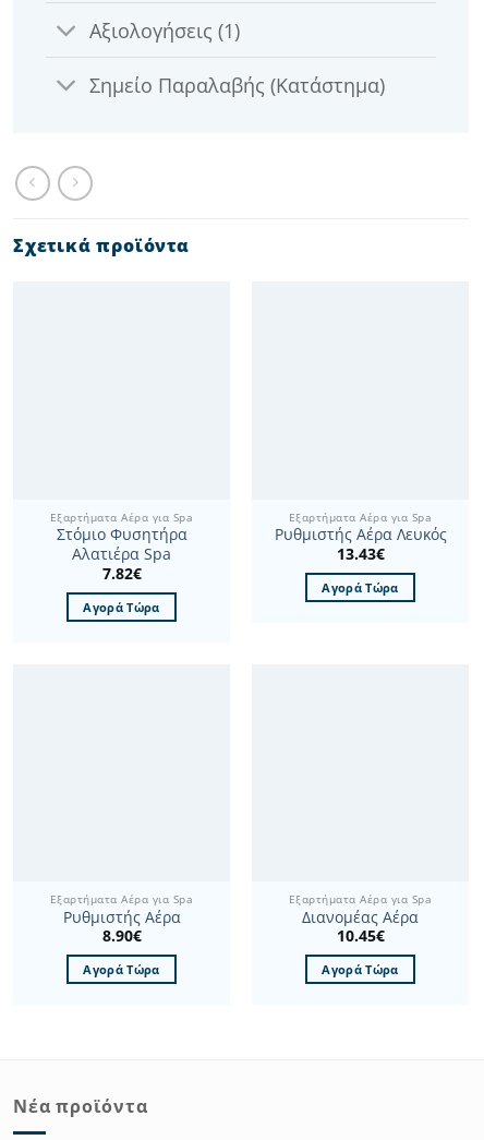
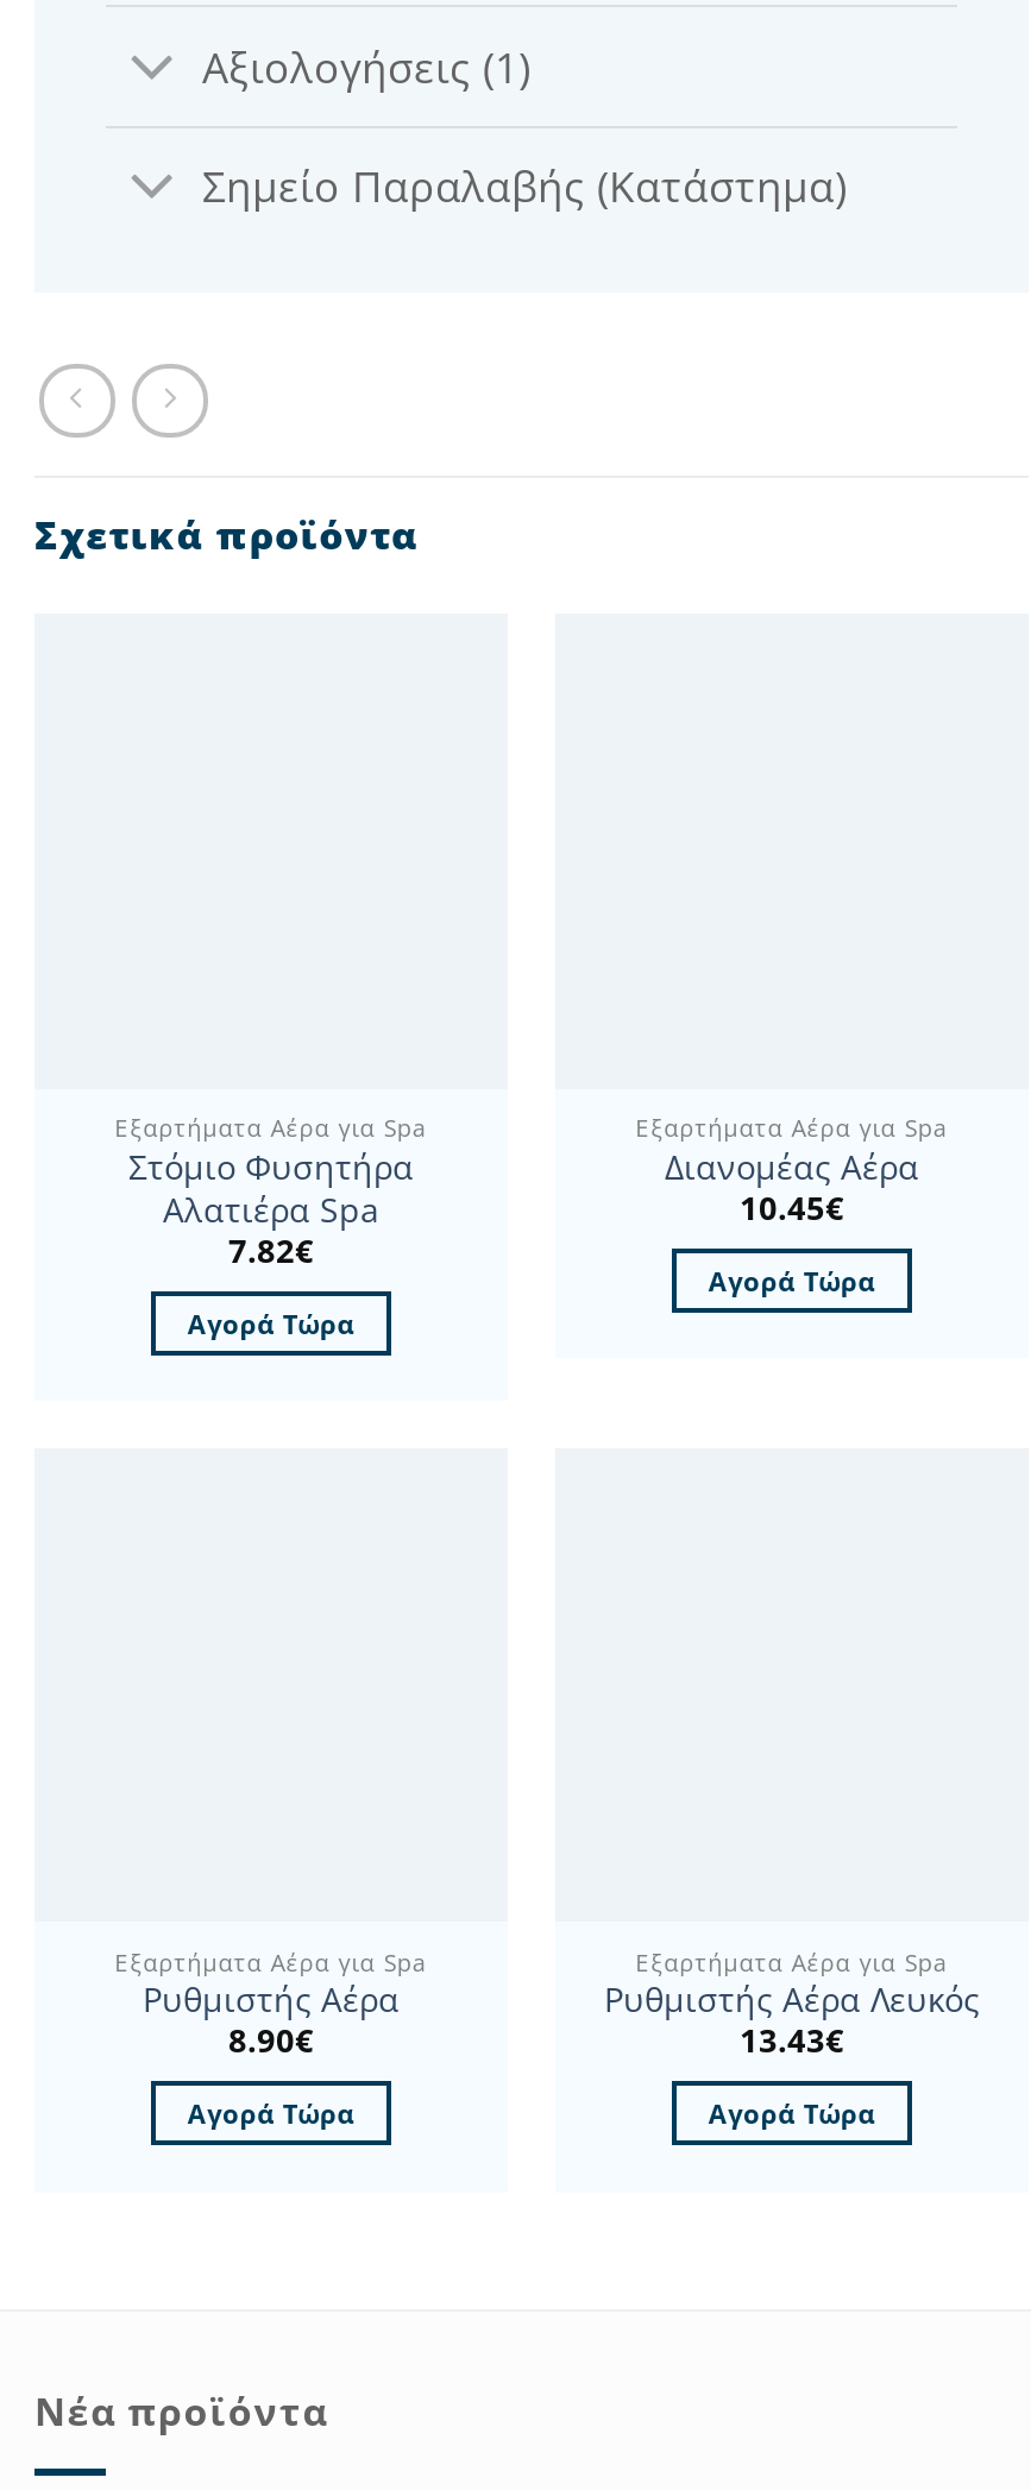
moved [274,524,446,564] -> [604,1976,980,2062]: Ρυθμιστής Αέρα Λευκός | 13.43€
moved [302,906,419,946] -> [665,1143,919,1229]: Διανομέας Αέρα | 10.45€

